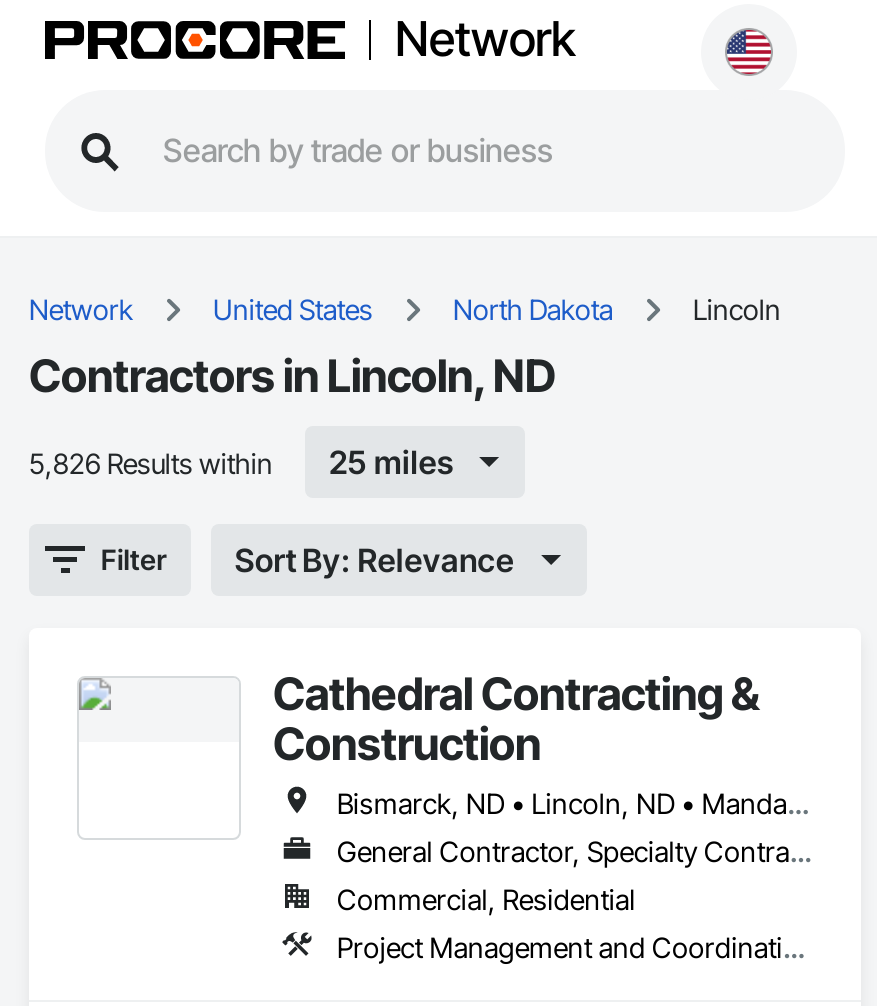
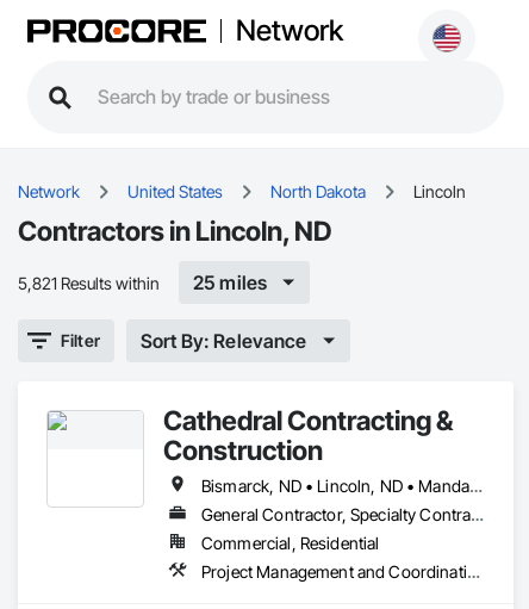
[29,445,273,479] 5,826 Results within -> [18,272,160,293] 5,821 Results within

